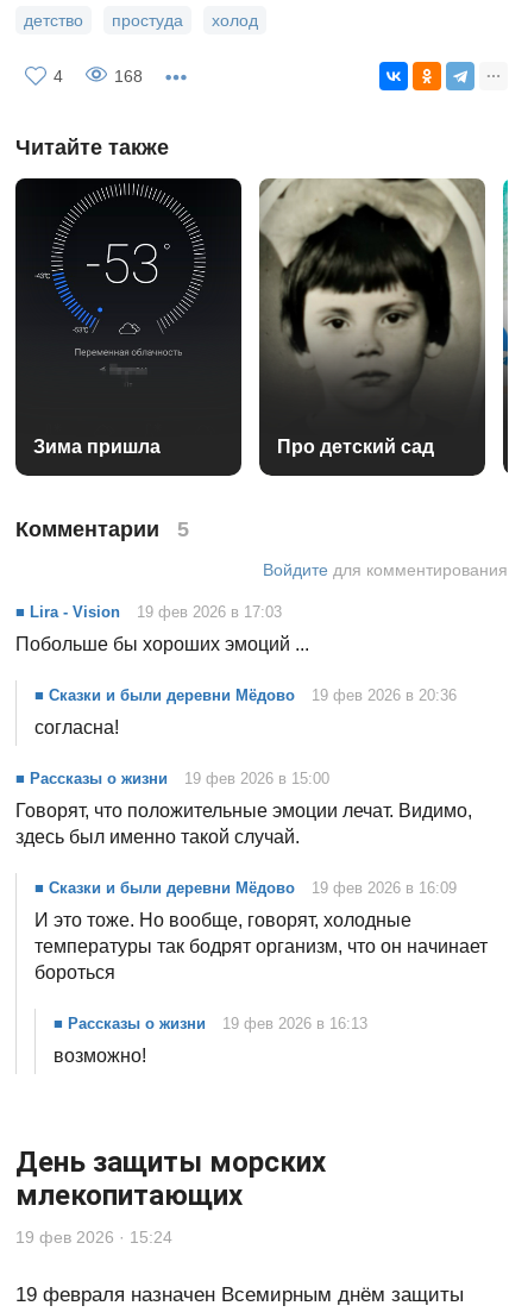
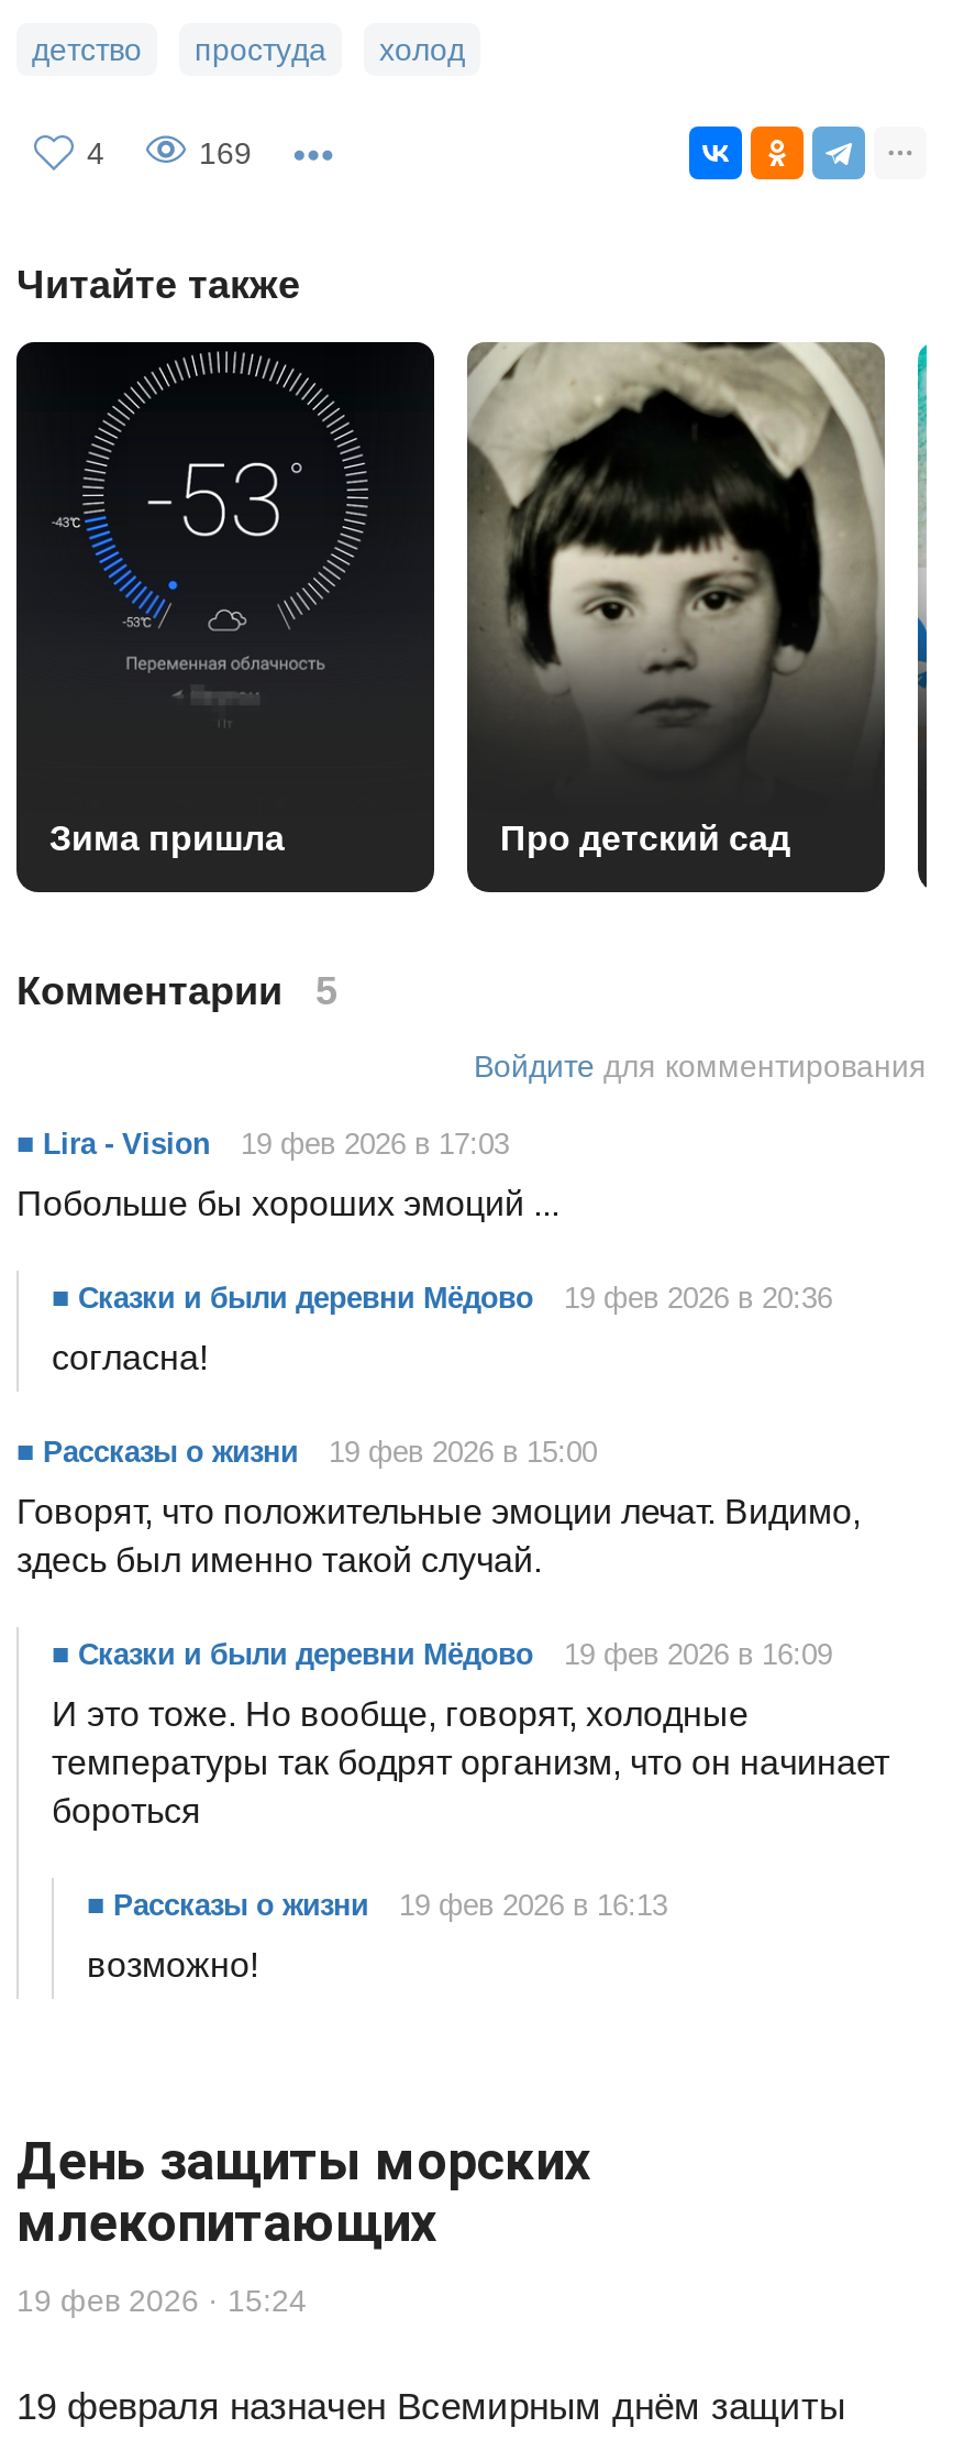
[114,67,143,86] 168 -> [199,137,252,172] 169

